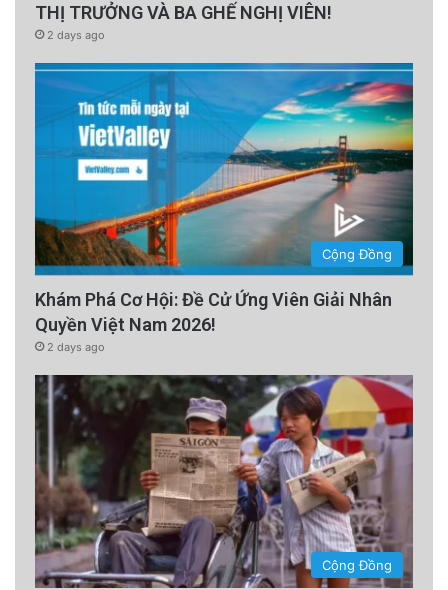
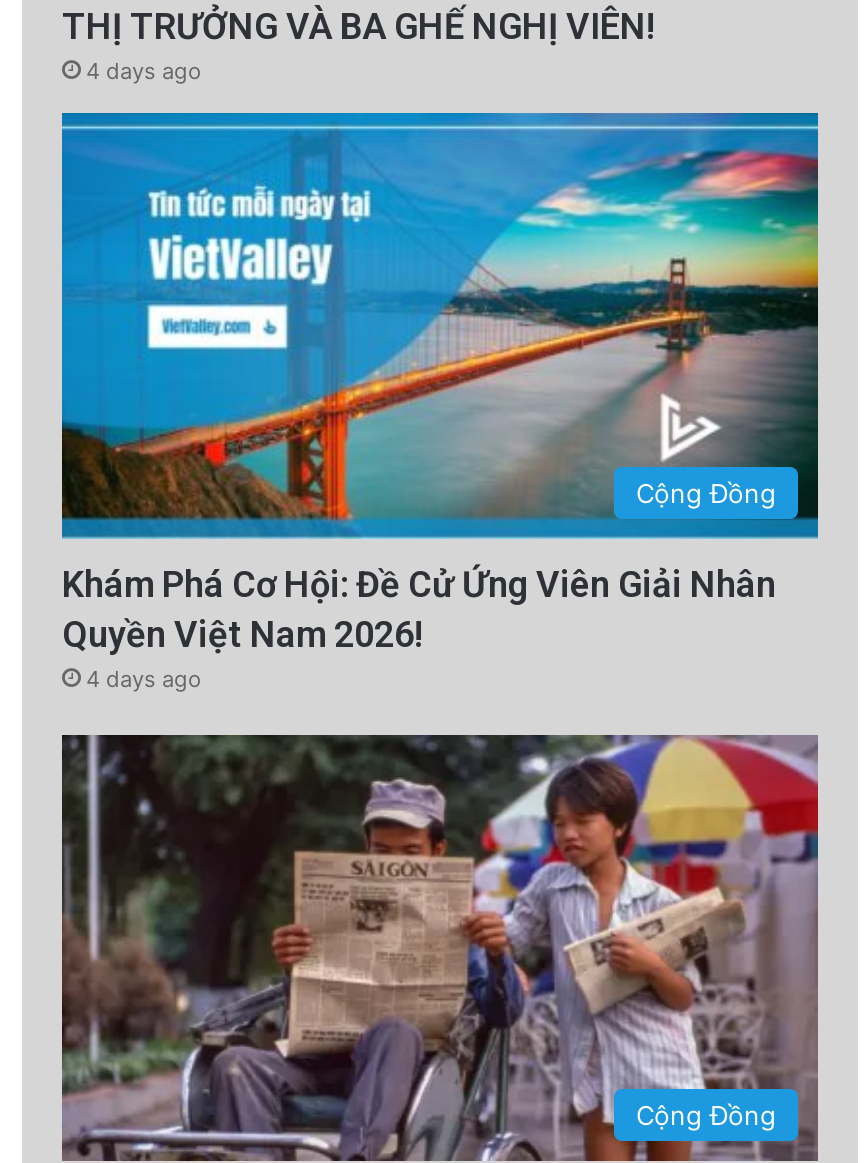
[47,28,105,42] 2 days ago -> [86,57,202,85] 4 days ago
[47,339,105,353] 2 days ago -> [86,665,202,693] 4 days ago

